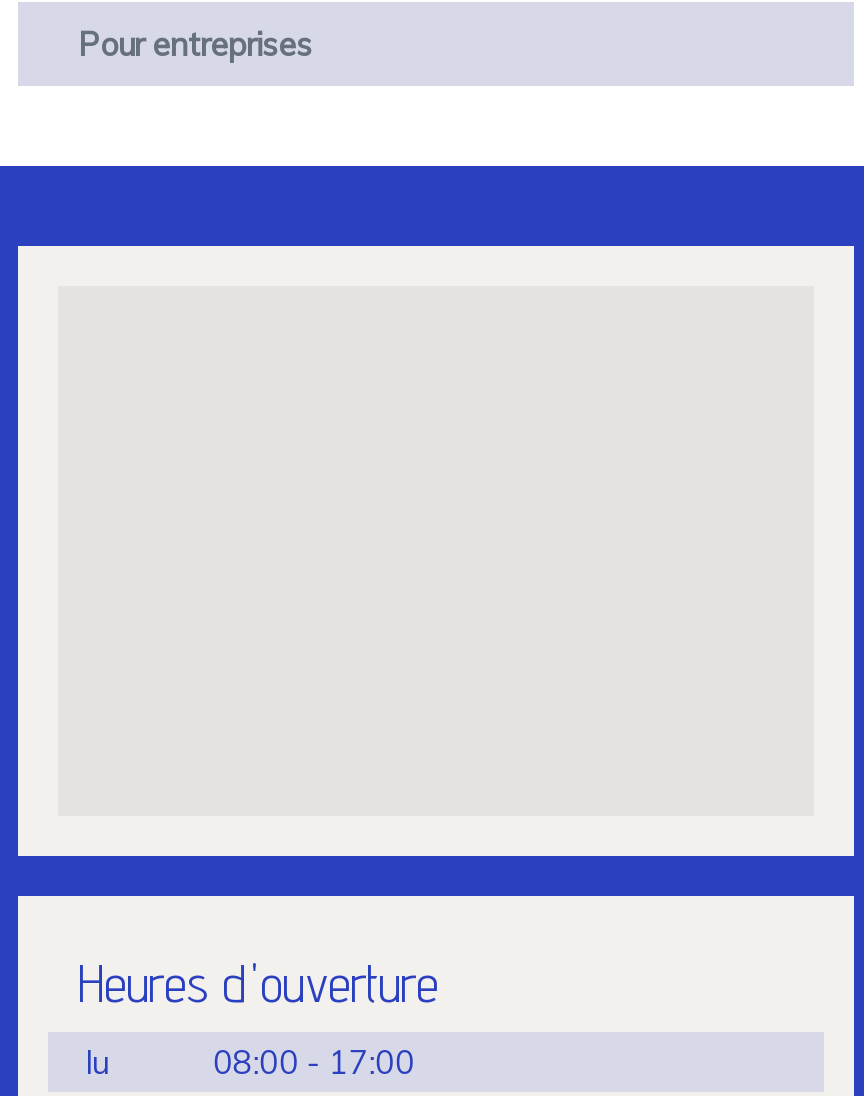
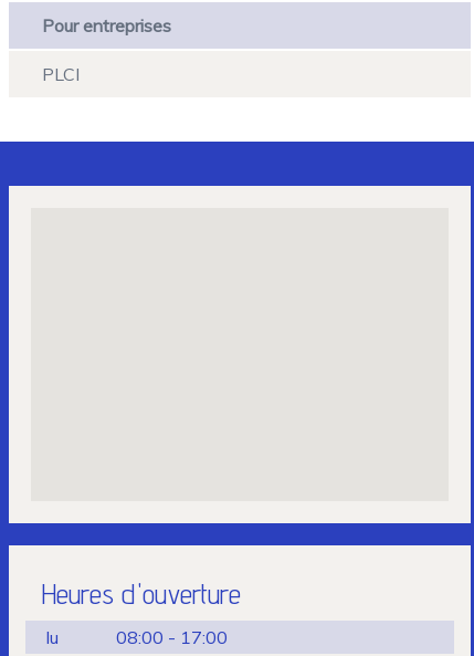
none -> [42,63,80,85] PLCI

